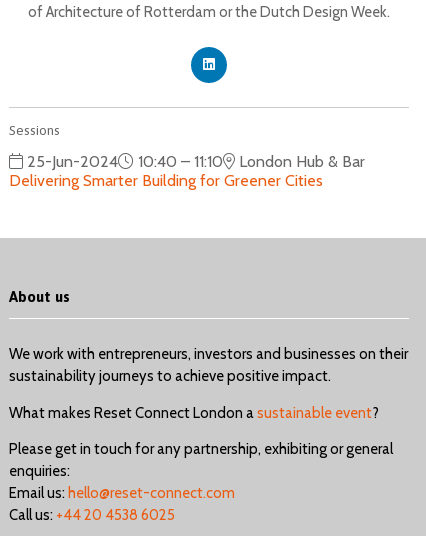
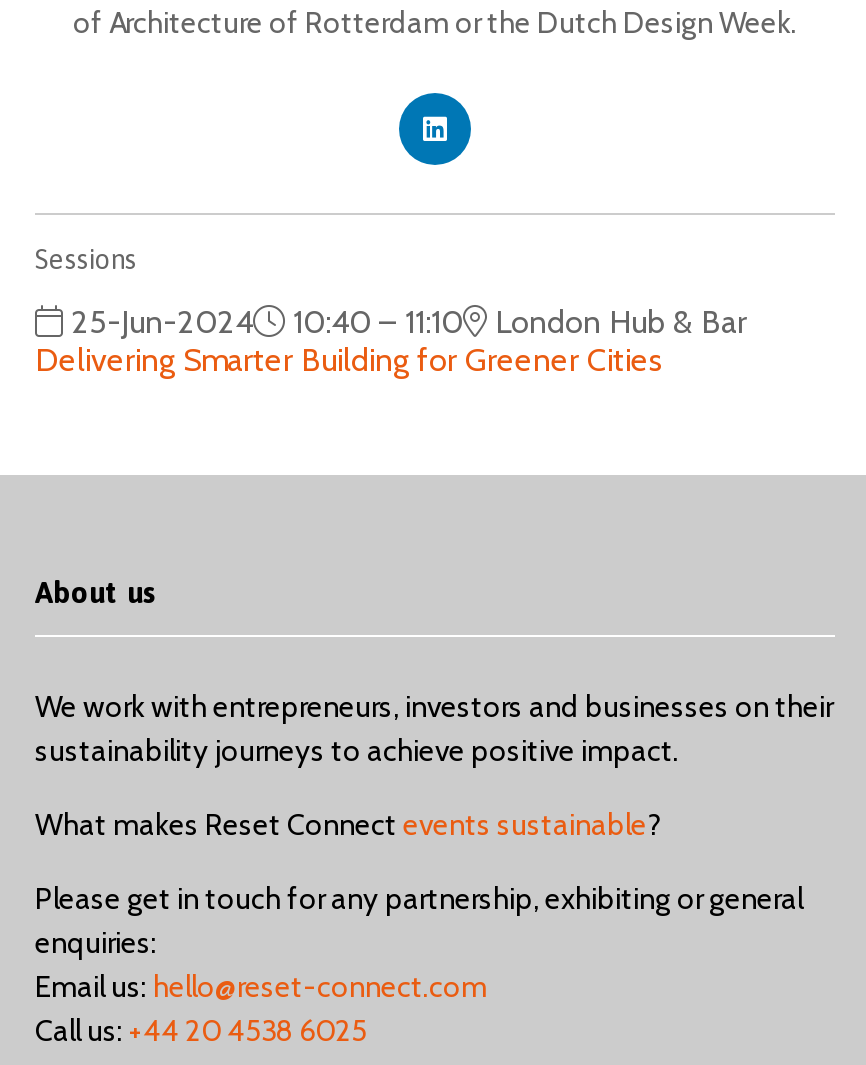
[9,403,382,421] What makes Reset Connect London a sustainable event? -> [35,807,661,843] What makes Reset Connect events sustainable?

